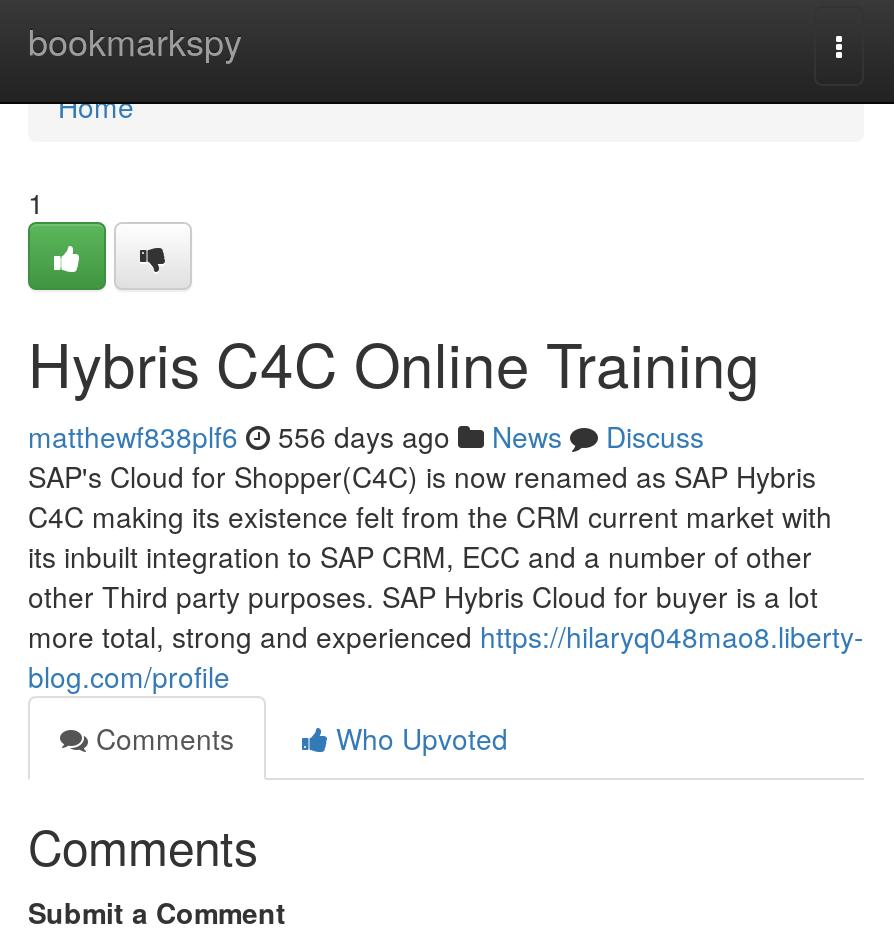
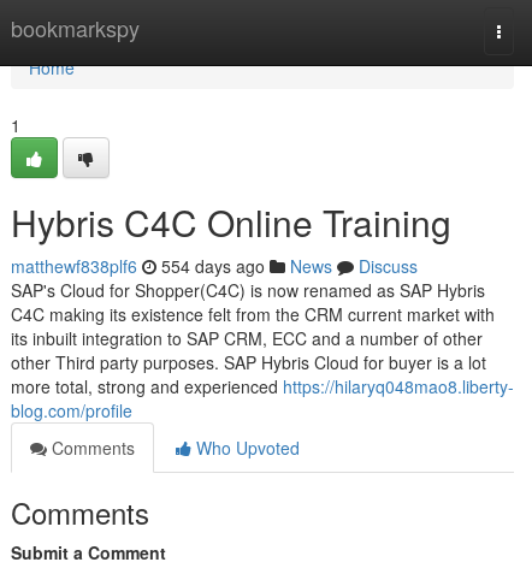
[28,416,704,456] matthewf838plf6 556 days ago News Discuss -> [11,254,418,278] matthewf838plf6 554 days ago News Discuss

